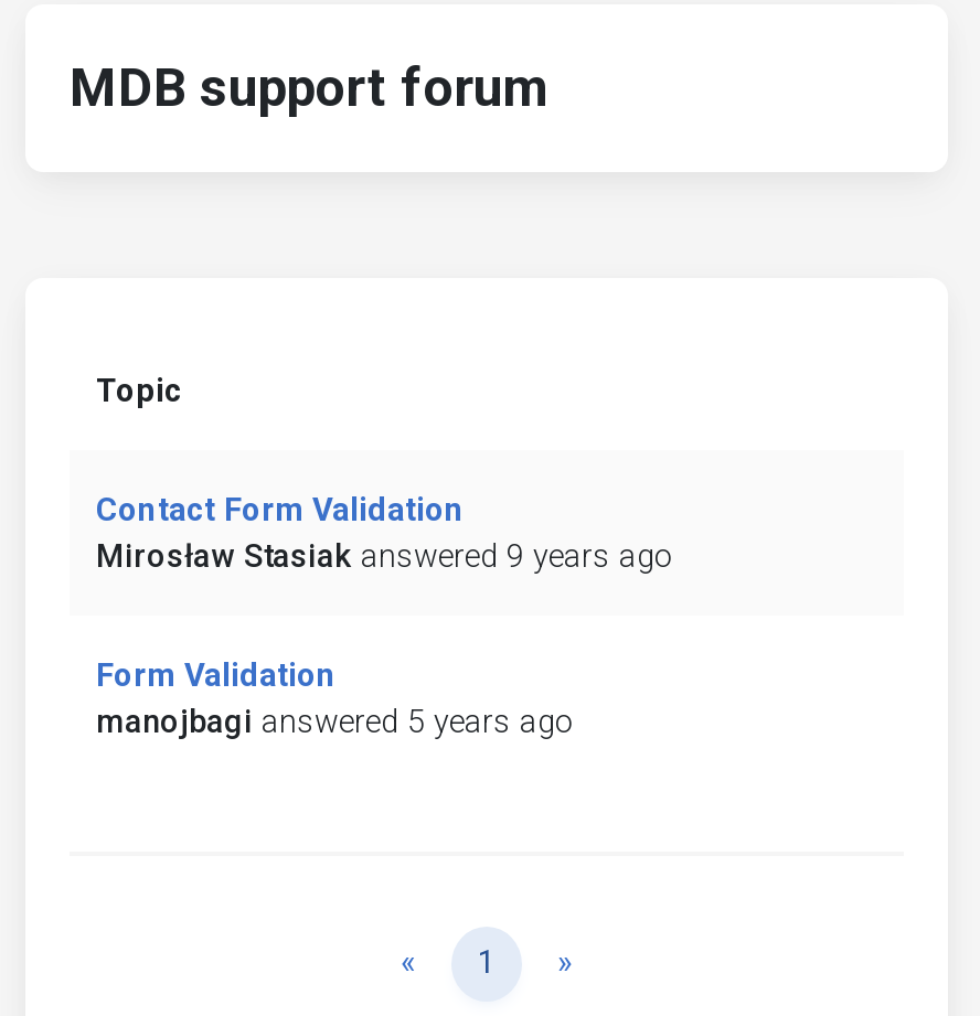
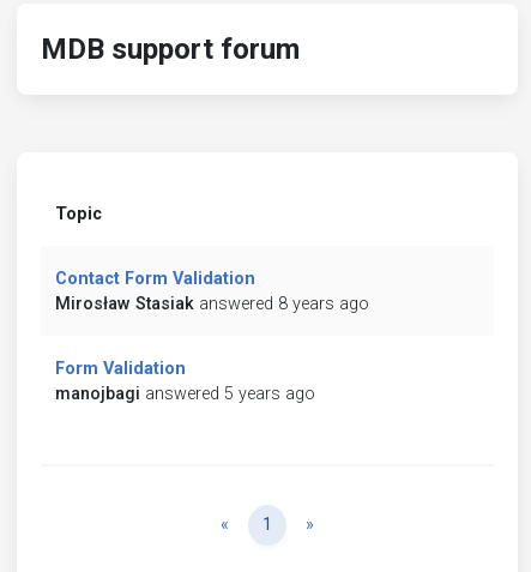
[96,538,674,575] Mirosław Stasiak answered 9 years ago -> [55,294,369,314] Mirosław Stasiak answered 8 years ago

